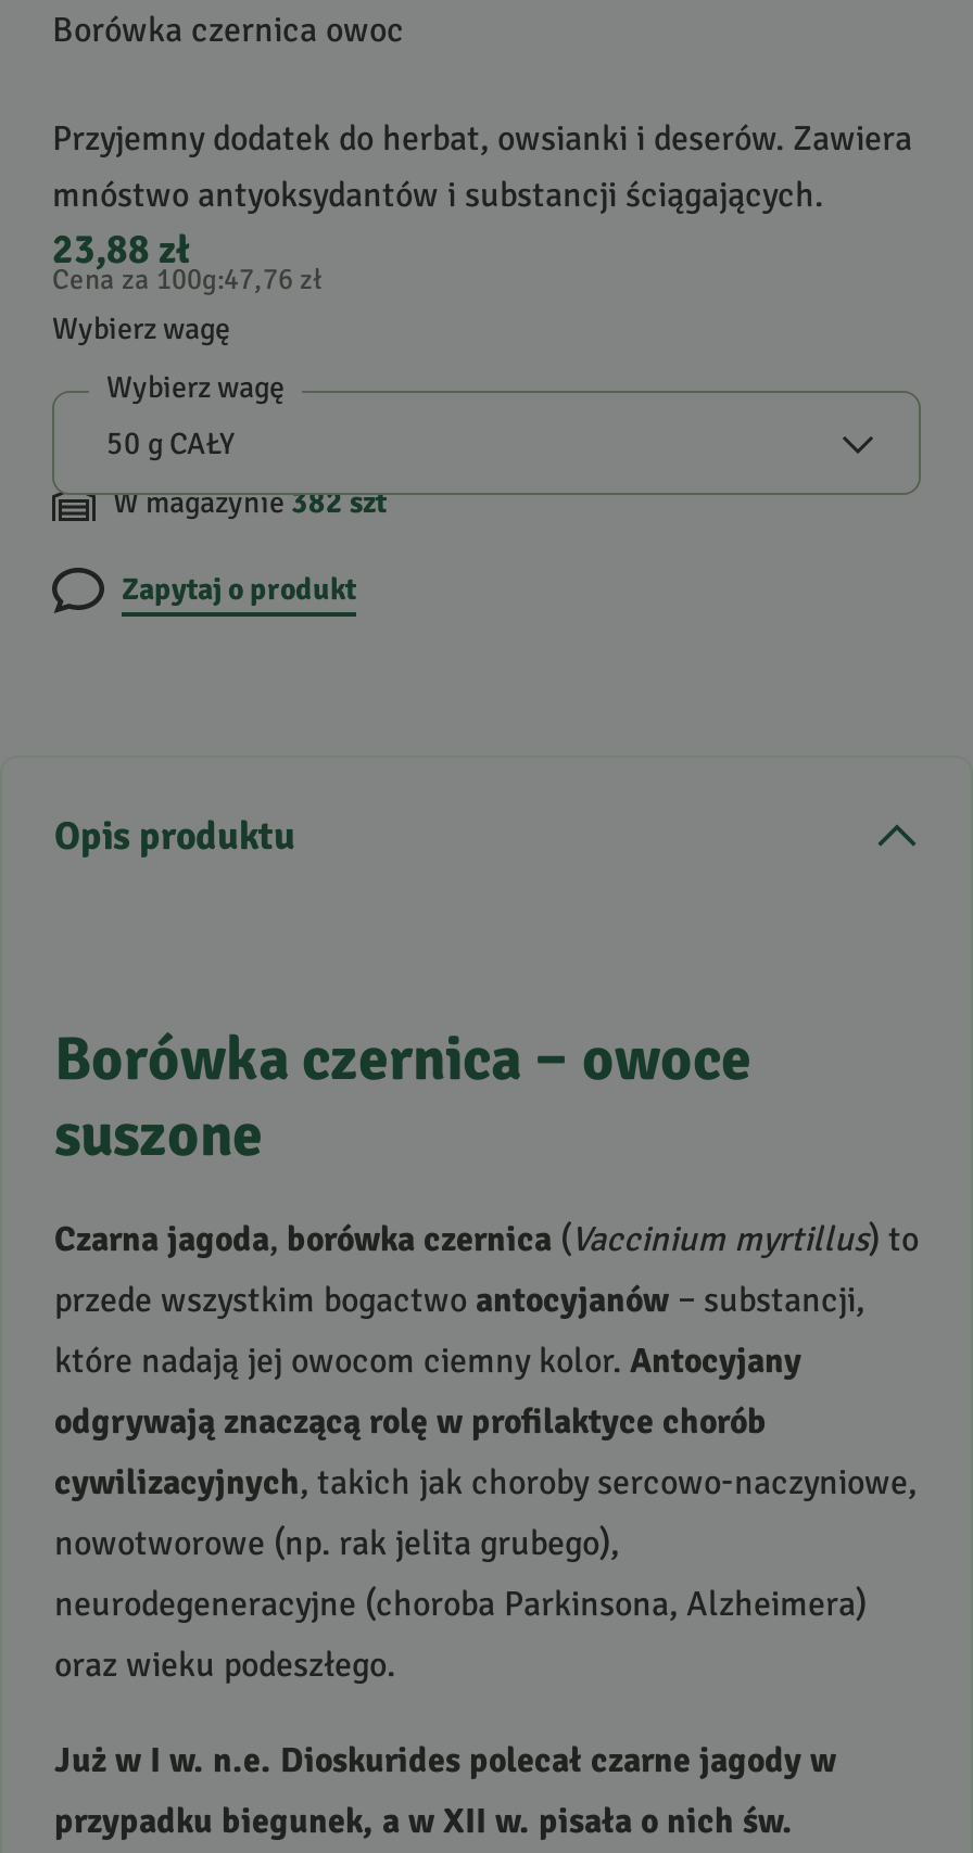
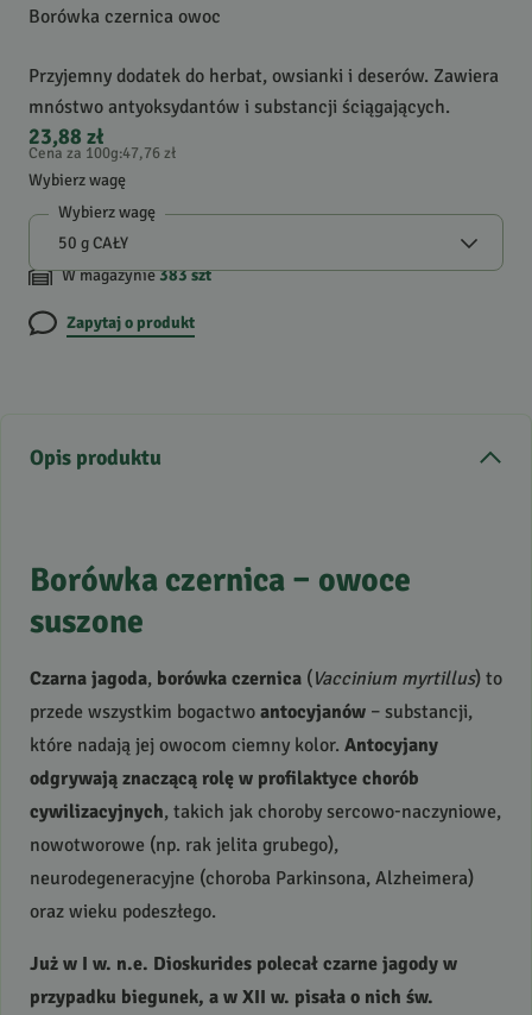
[113,484,387,521] W magazynie 382 szt -> [62,265,211,285] W magazynie 383 szt

